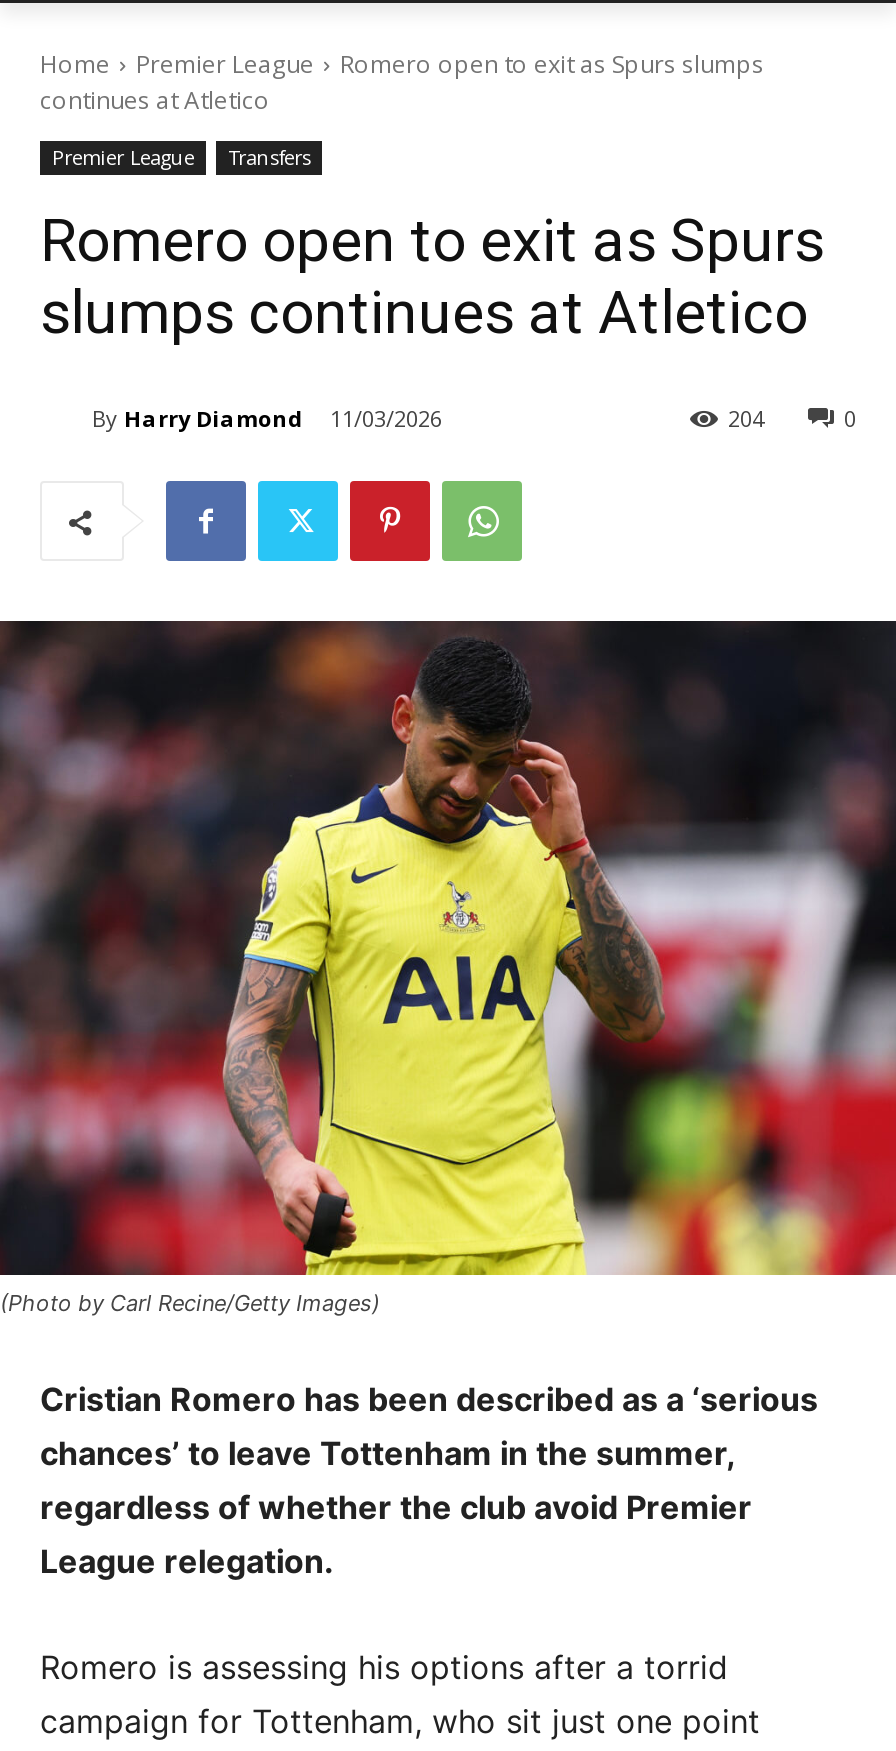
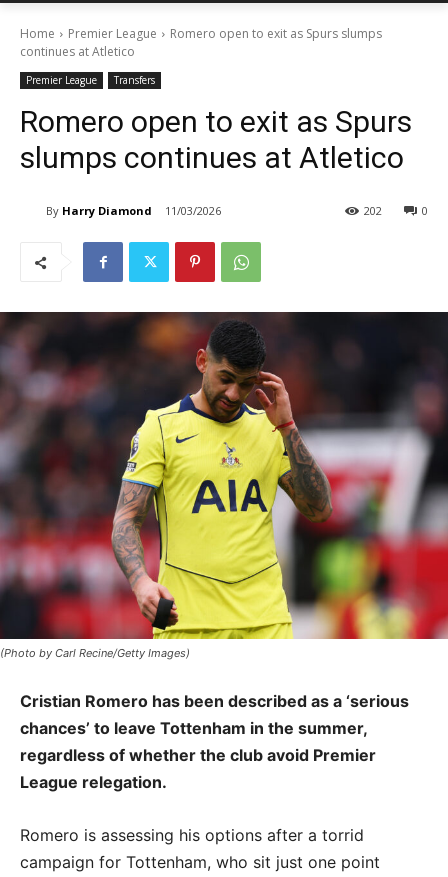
[728,403,764,433] 204 -> [364,203,382,218] 202

